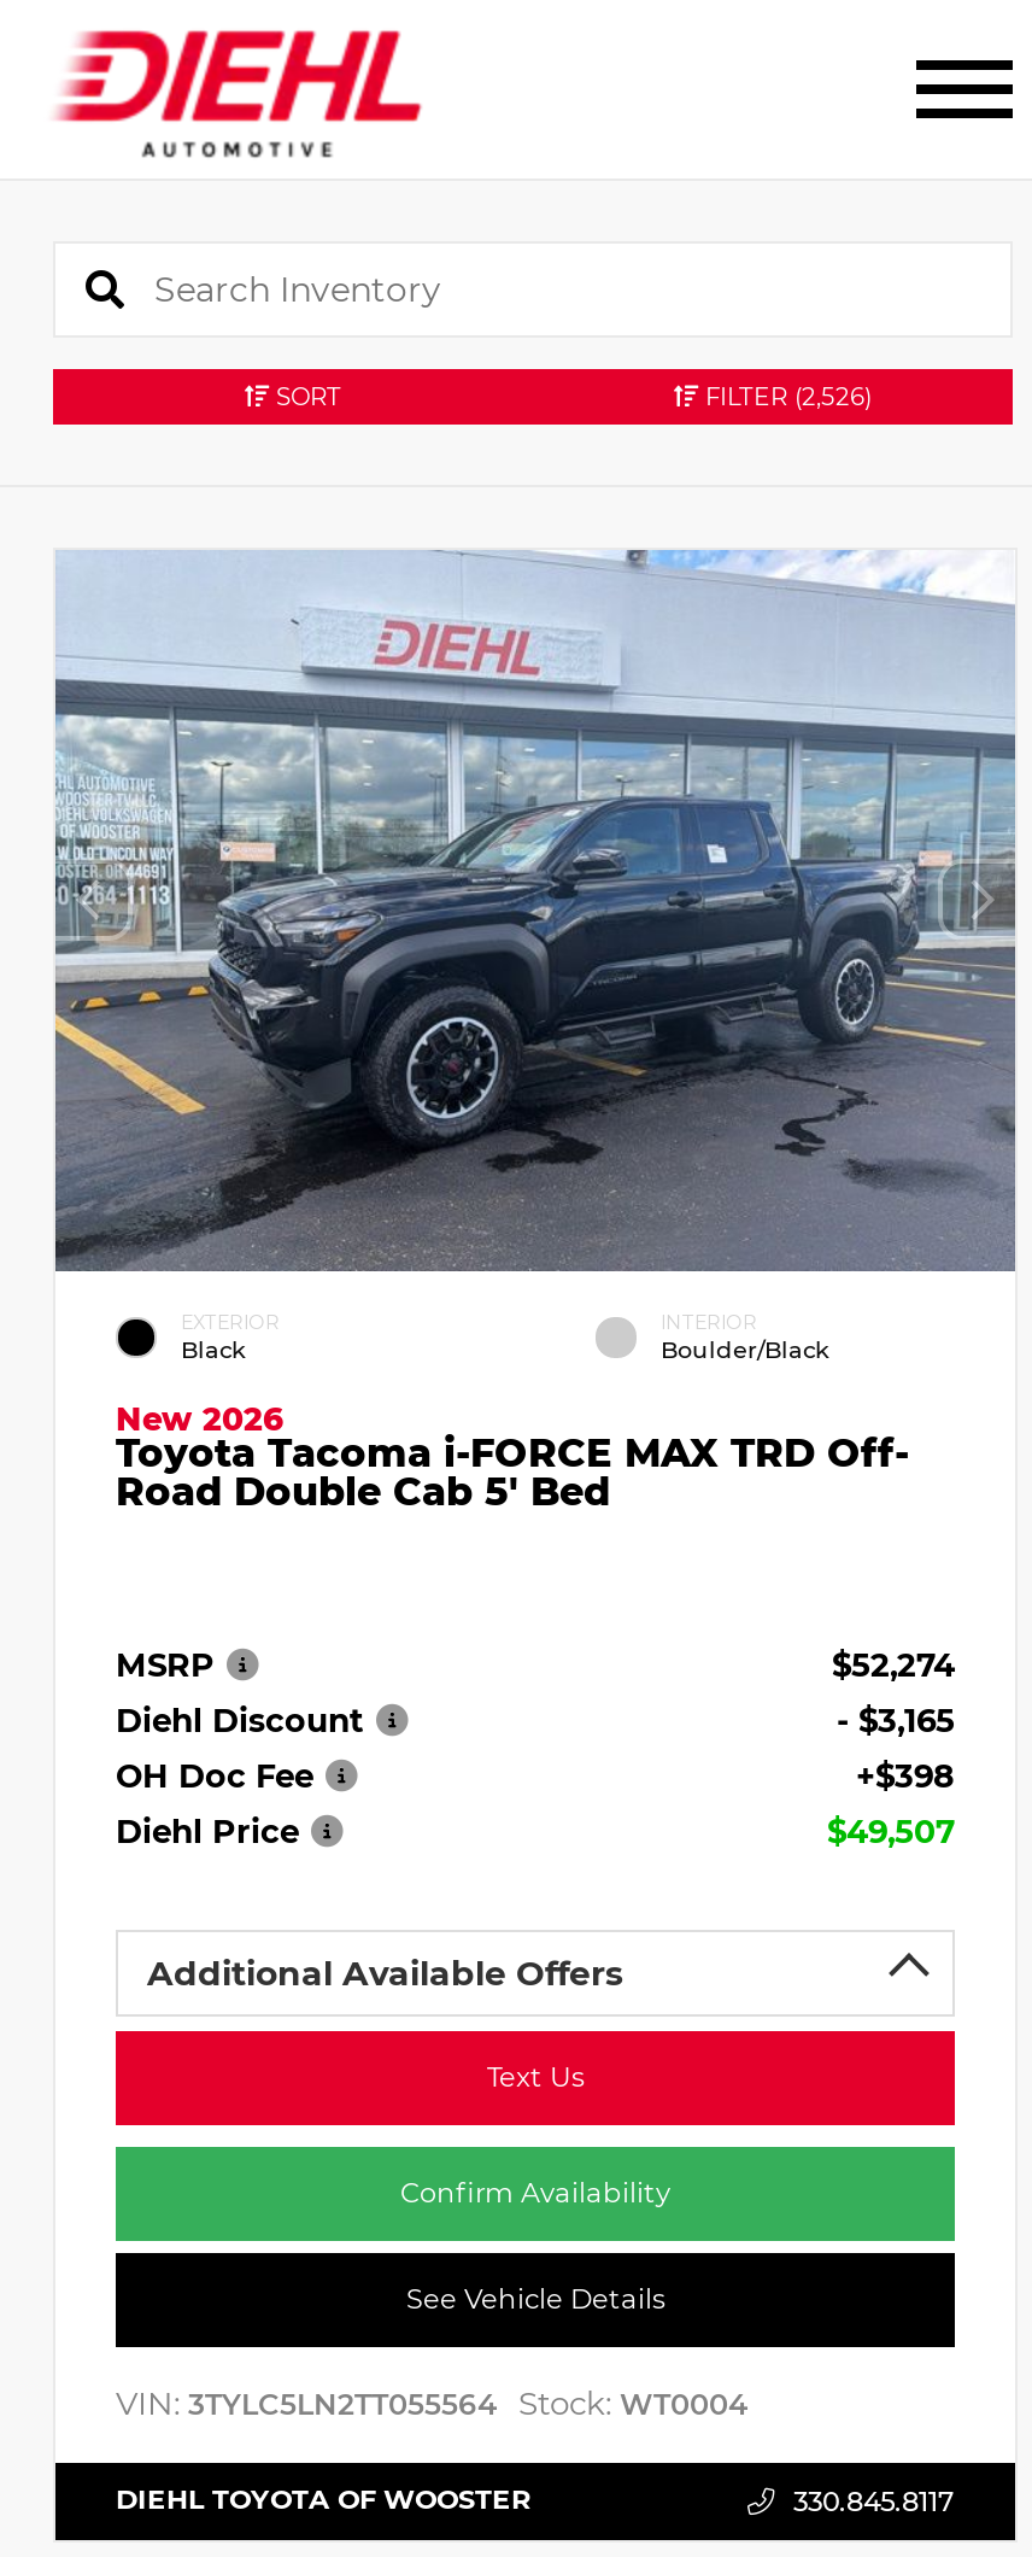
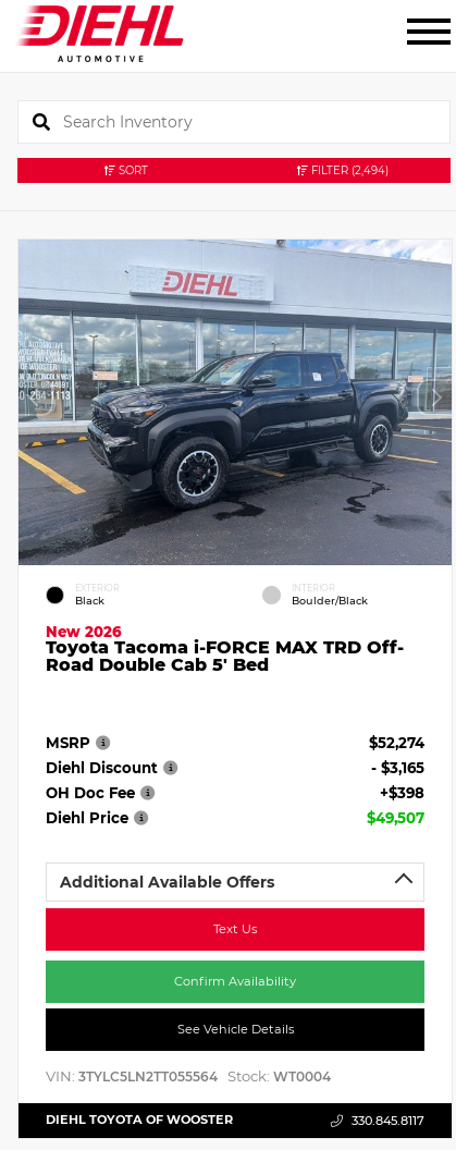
[698,381,872,412] FILTER (2,526) -> [307,163,388,177] FILTER (2,494)

